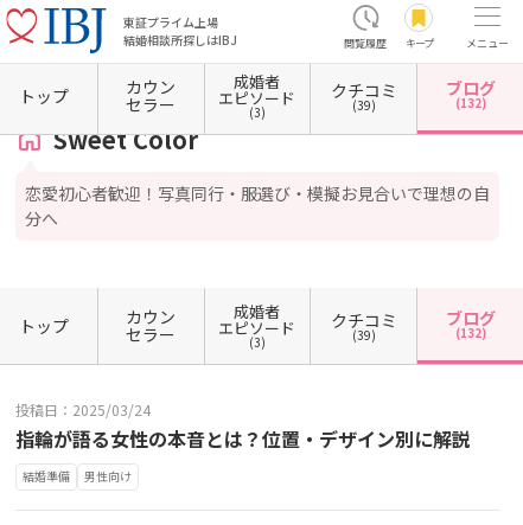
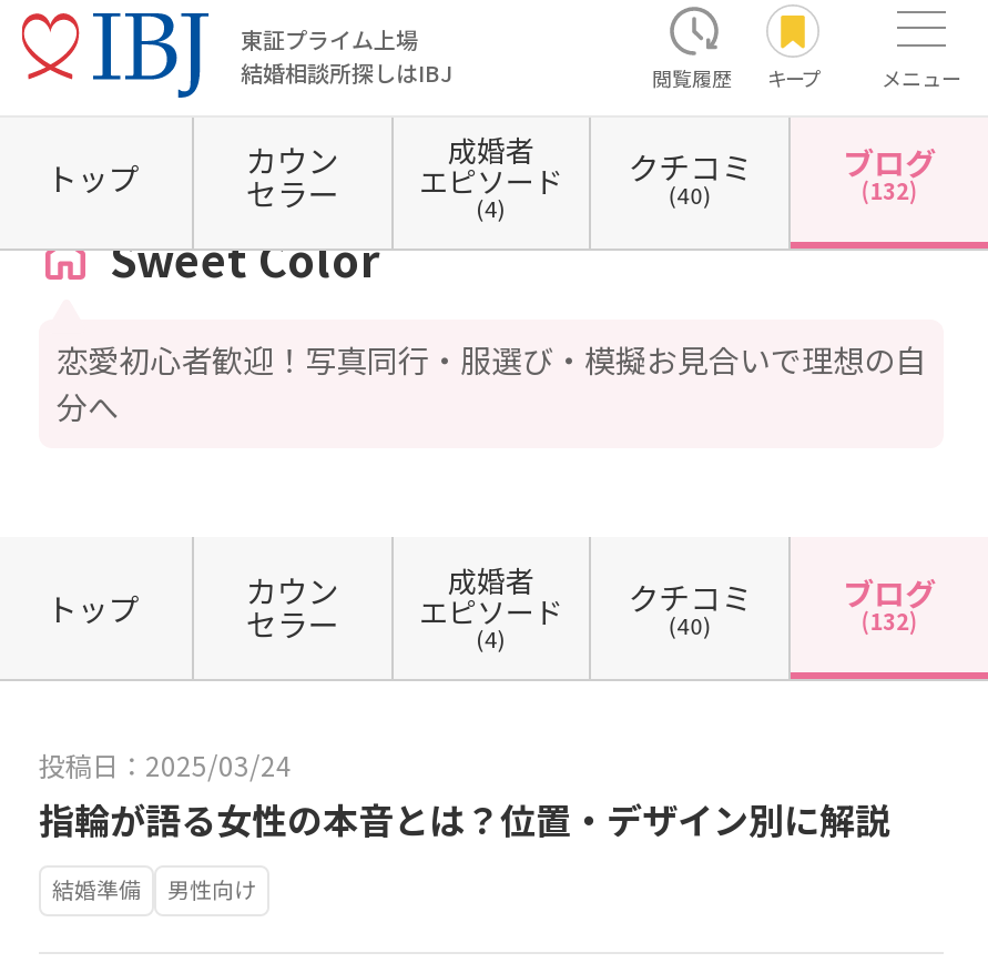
[352,95,376,113] (39) -> [668,176,713,210] (40)
[249,103,266,121] (3) -> [476,191,507,224] (4)
[352,325,376,343] (39) -> [668,607,713,640] (40)
[249,333,266,351] (3) -> [476,621,507,655] (4)

